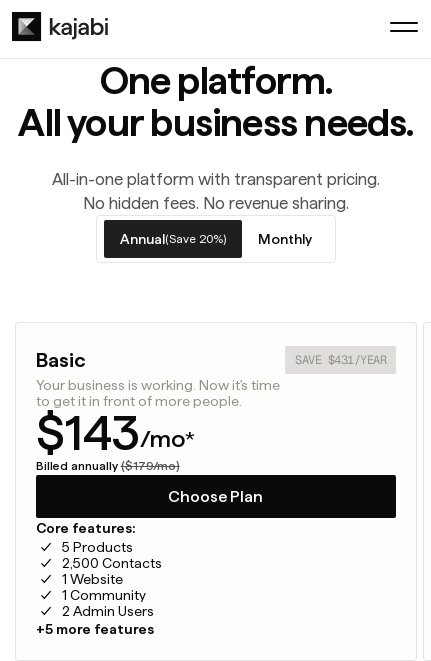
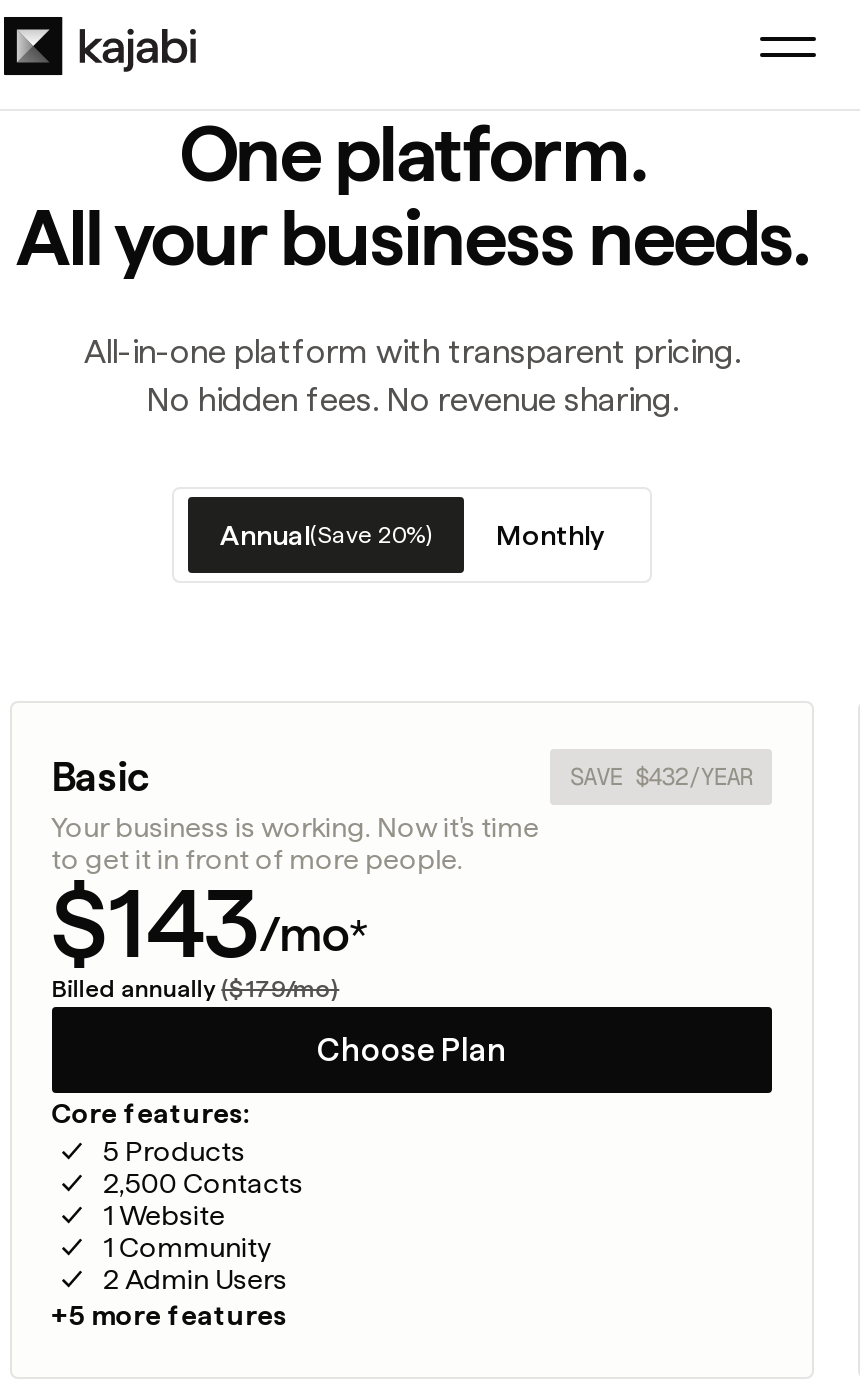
[295,352,386,368] SAVE $431/YEAR -> [570,761,753,793] SAVE $432/YEAR

